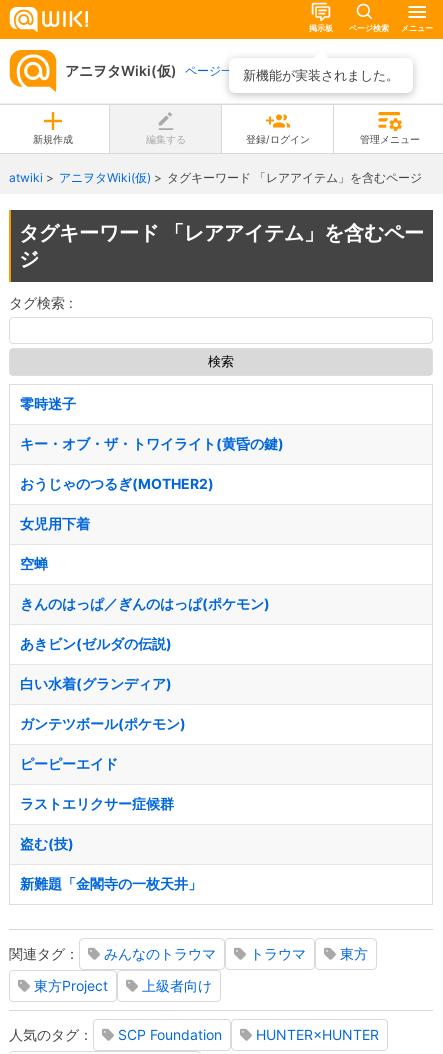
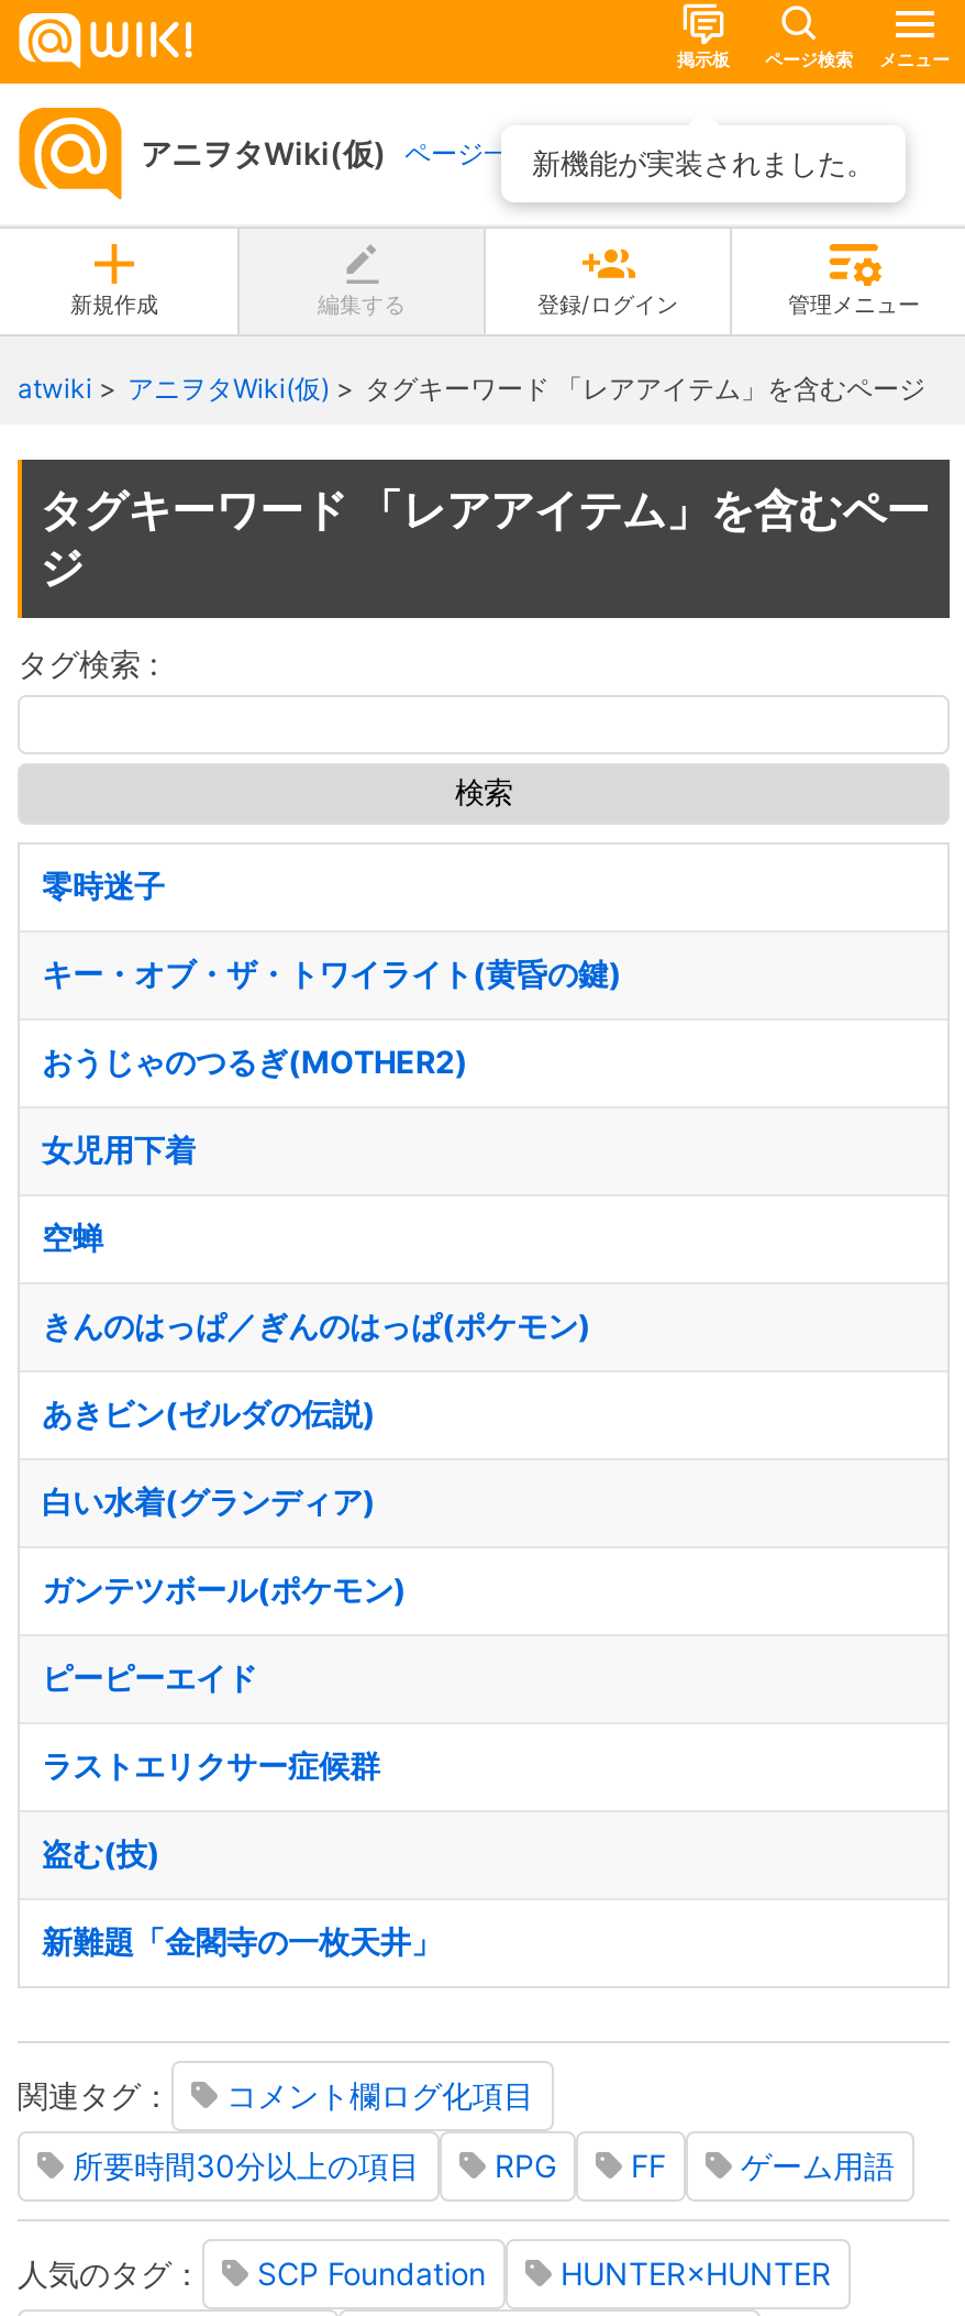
[104,945,368,962] みんなのトラウマ | トラウマ | 東方 -> [226,2076,534,2114] コメント欄ログ化項目
[34,977,212,994] 東方Project | 上級者向け -> [73,2147,895,2184] 所要時間30分以上の項目 | RPG | FF | ゲーム用語

